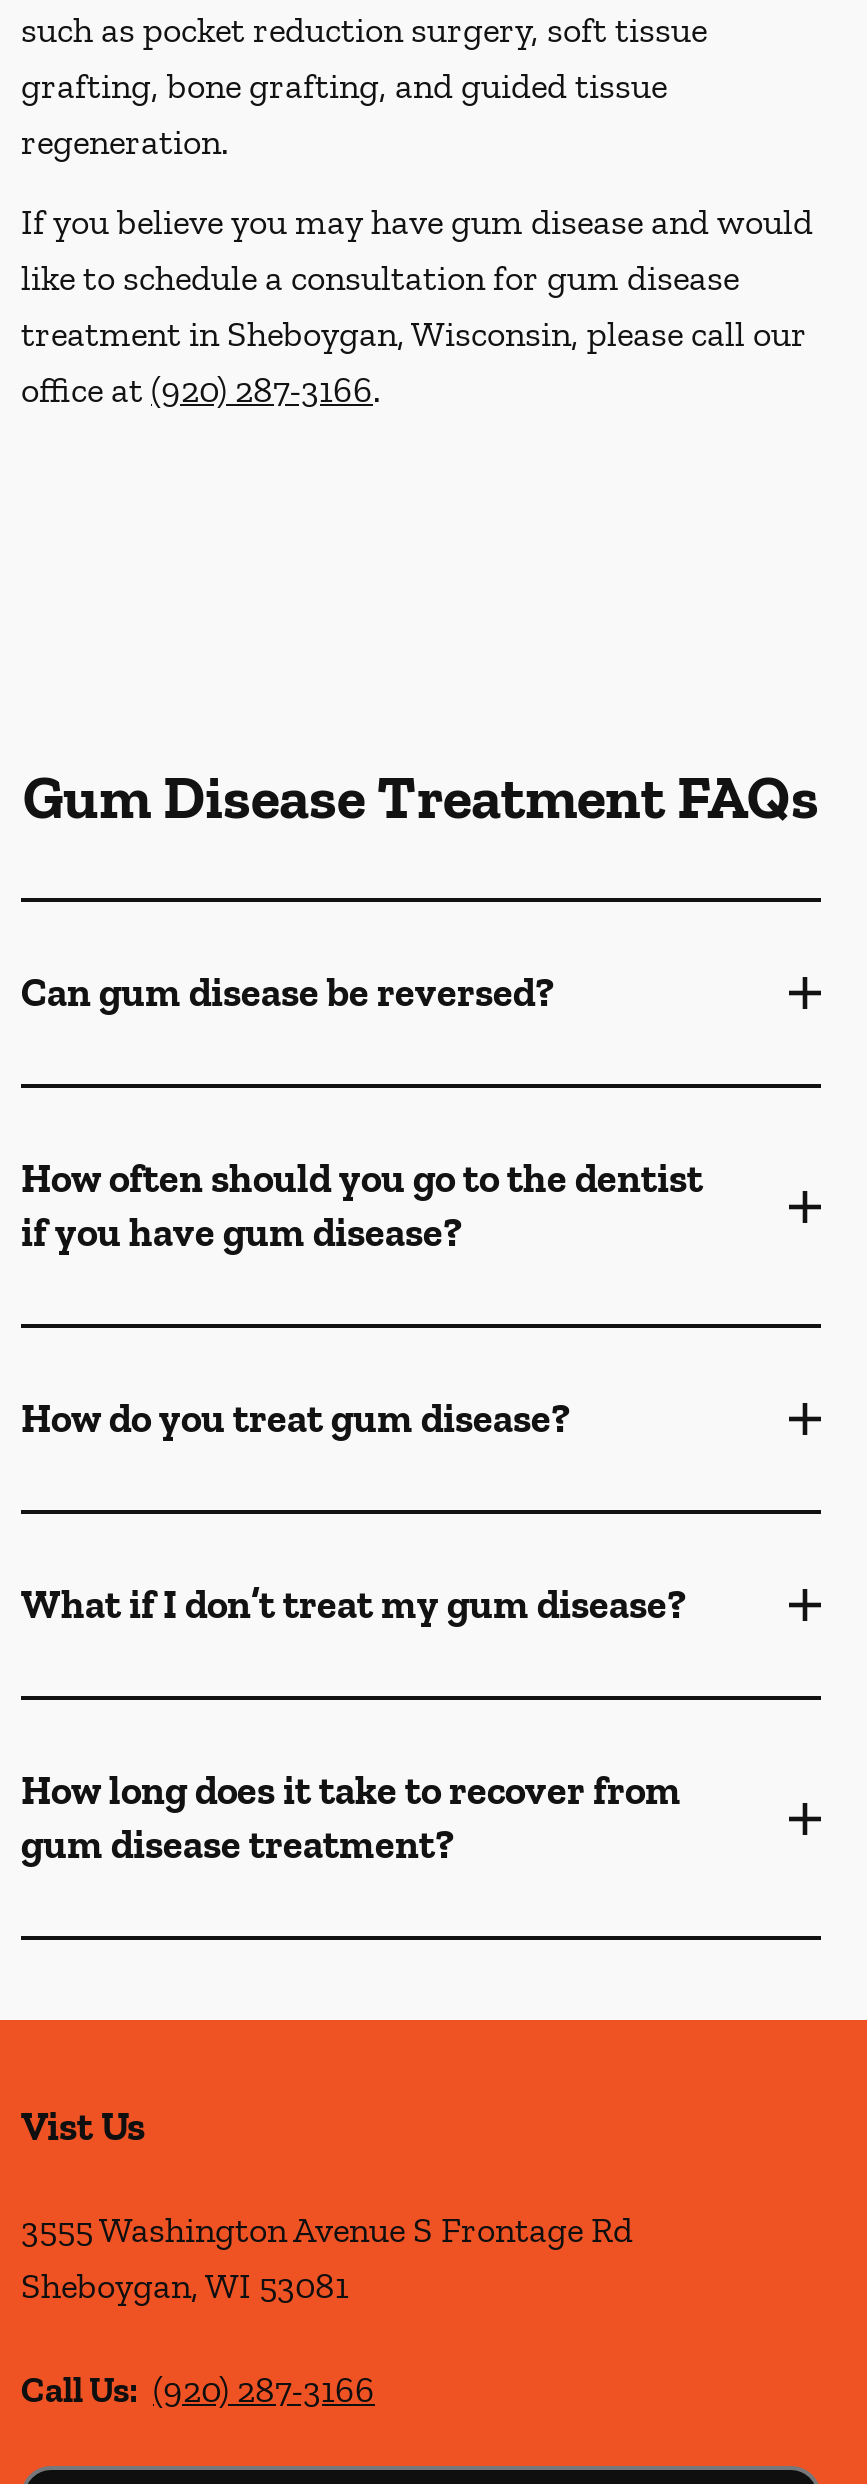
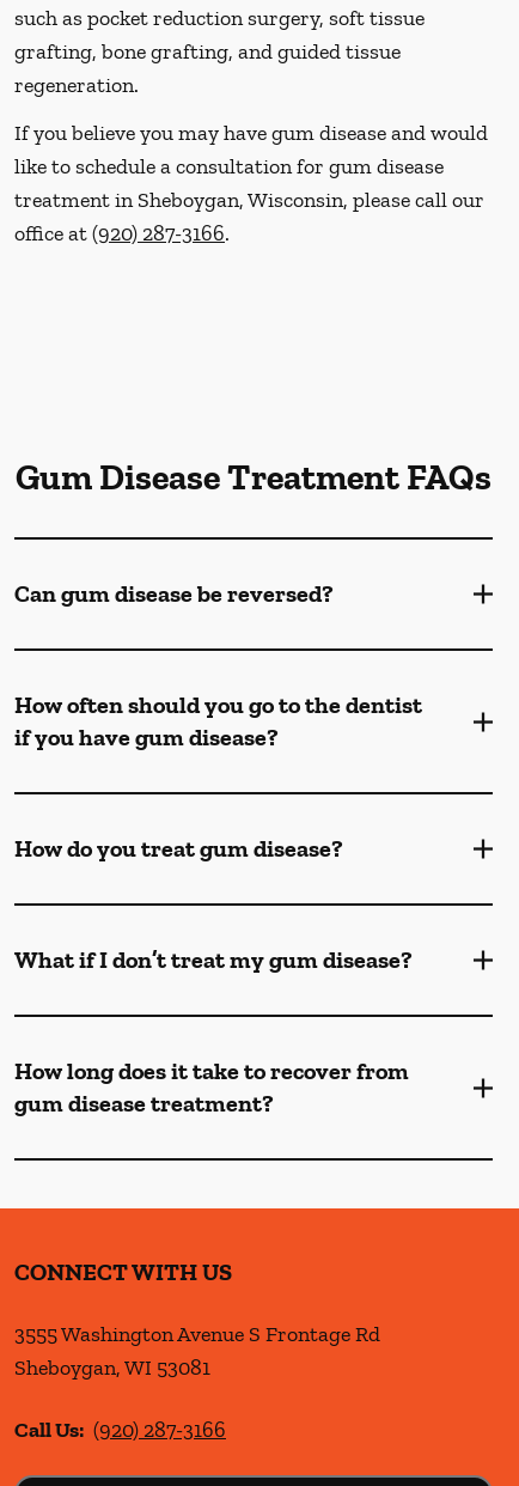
[21,2102,145,2150] Vist Us -> [14,1257,232,1286] CONNECT WITH US

